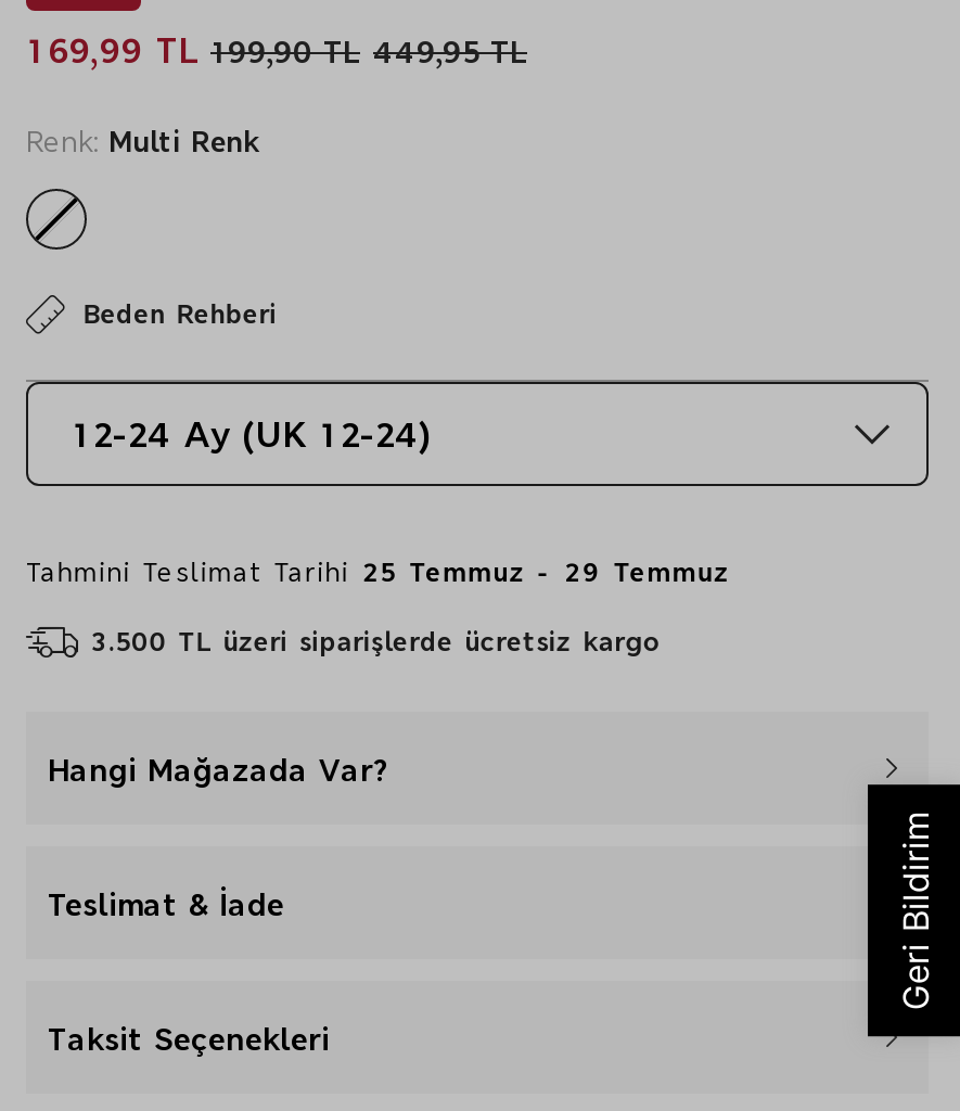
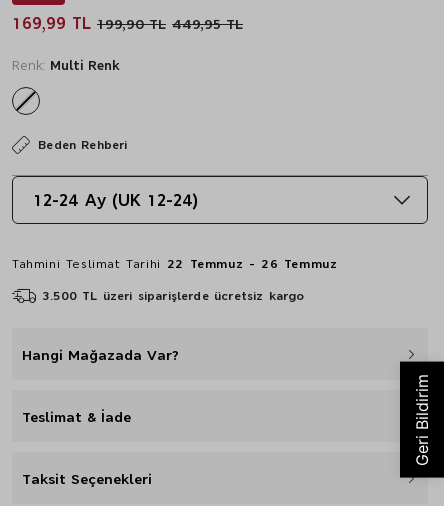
[26,556,730,591] Tahmini Teslimat Tarihi 25 Temmuz - 29 Temmuz -> [12,256,337,272] Tahmini Teslimat Tarihi 22 Temmuz - 26 Temmuz

